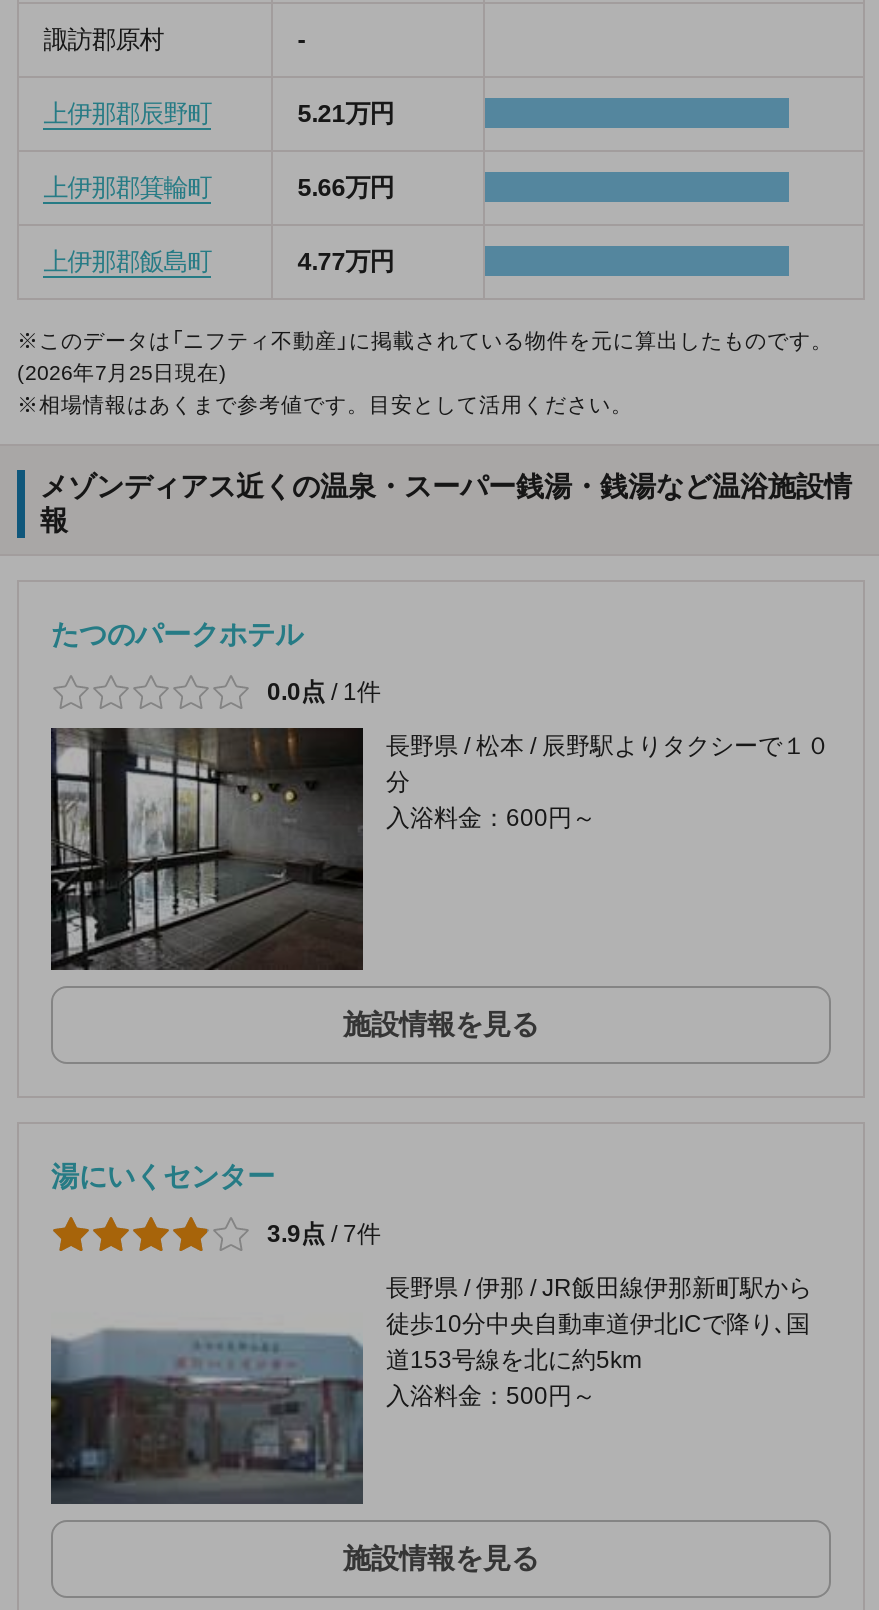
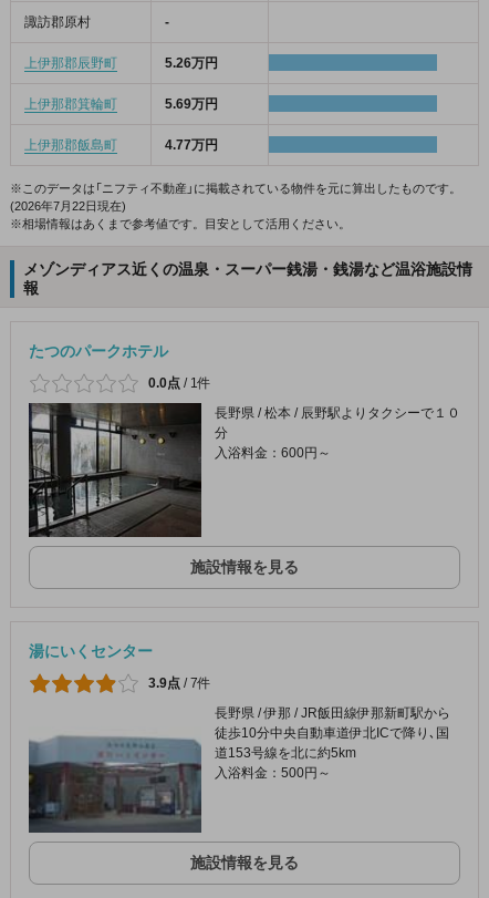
[297,100,393,128] 5.21万円 -> [165,55,218,71] 5.26万円
[297,174,393,202] 5.66万円 -> [165,96,218,112] 5.69万円
[17,360,227,384] (2026年7月25日現在) -> [10,199,126,212] (2026年7月22日現在)

